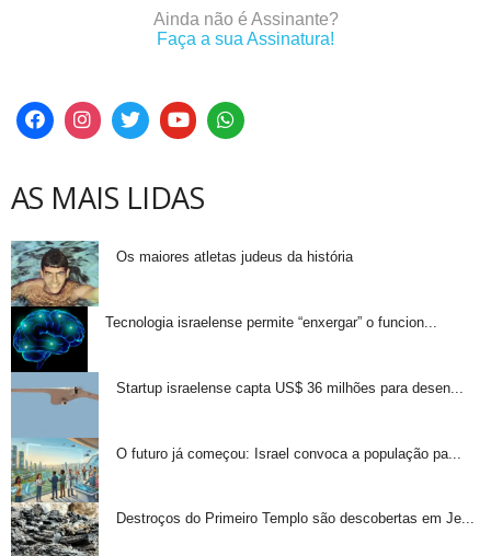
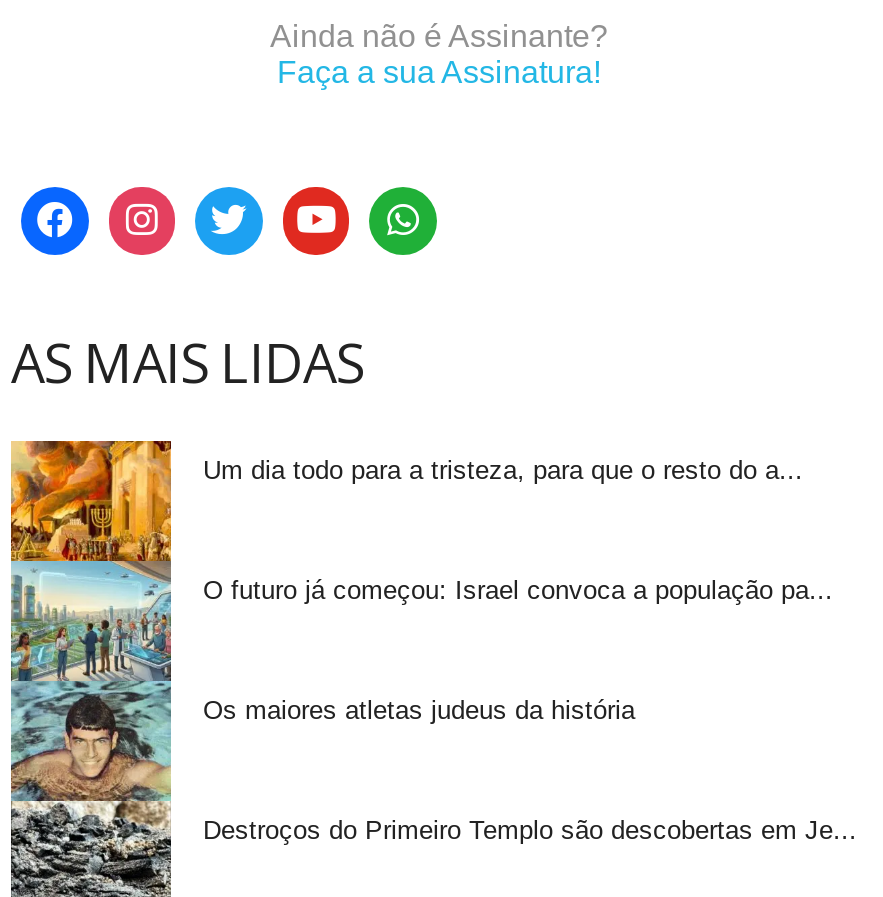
none -> [203,455,803,485] Um dia todo para a tristeza, para que o resto do a...
moved [116,249,353,265] -> [203,694,635,724]: Os maiores atletas judeus da história
[11,305,99,503] [image] -> [9,439,173,681] [image]
[105,314,437,330] Tecnologia israelense permite “enxergar” o funcion... -> none
[116,380,464,396] Startup israelense capta US$ 36 milhões para desen... -> none
moved [116,445,461,461] -> [203,575,833,605]: O futuro já começou: Israel convoca a população pa...

